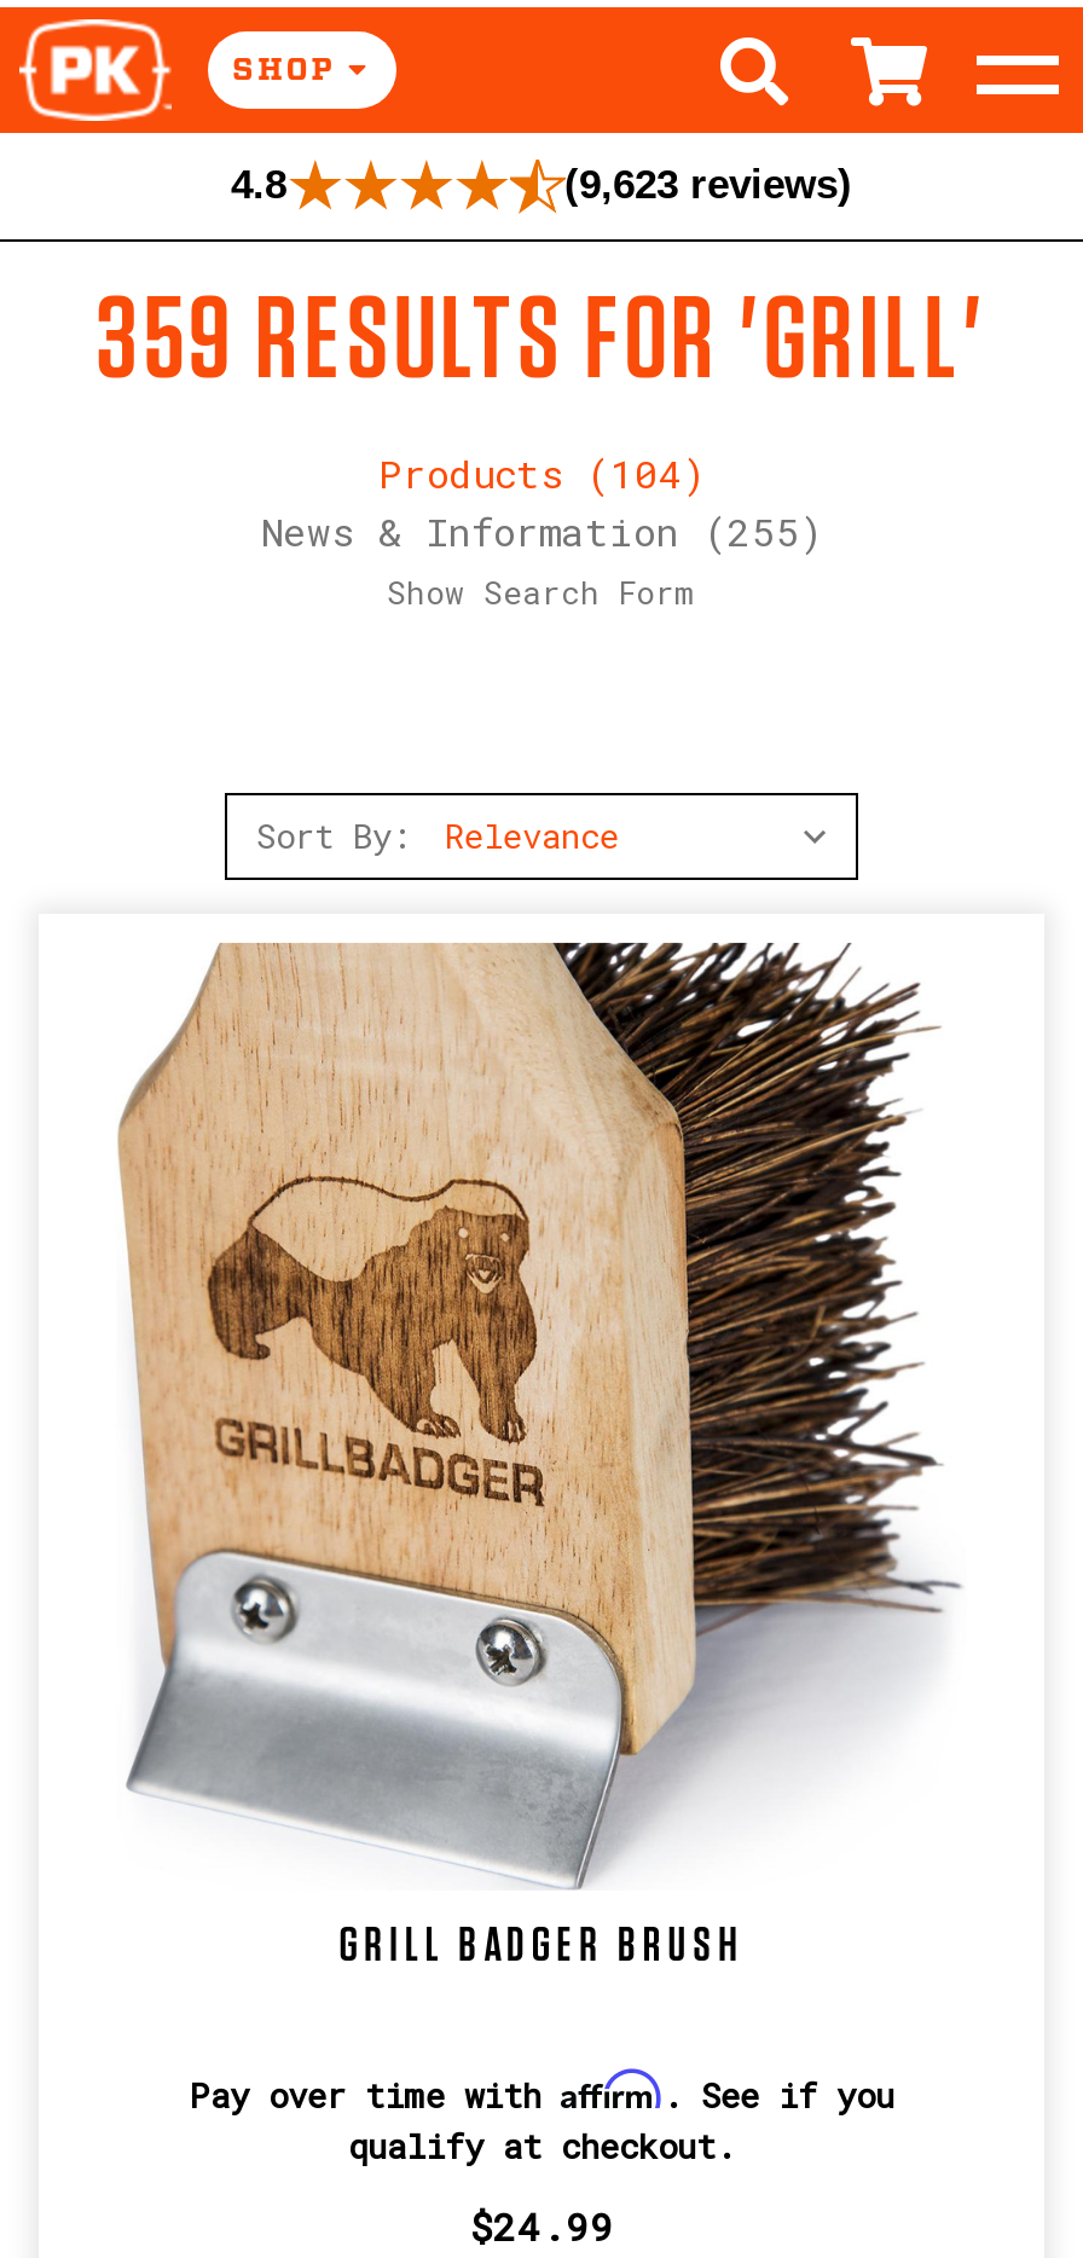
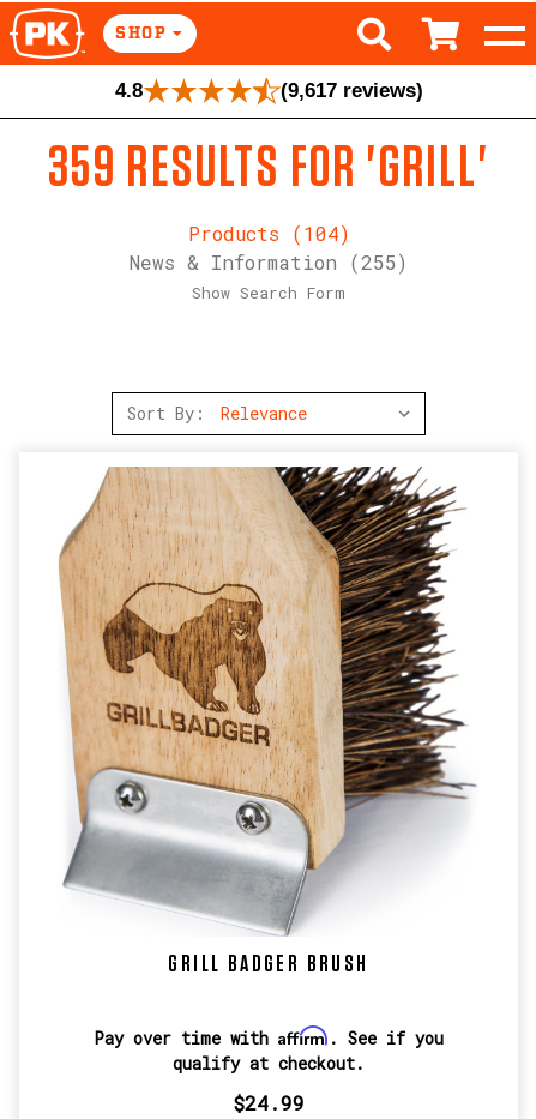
[564,162,852,208] (9,623 reviews) -> [280,79,423,102] (9,617 reviews)

